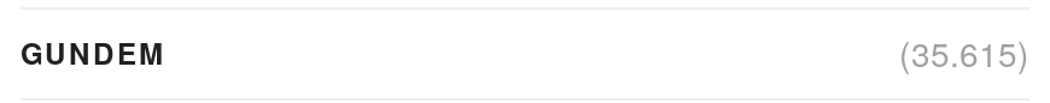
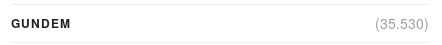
[899,28,1029,76] (35.615) -> [375,13,429,33] (35.530)

